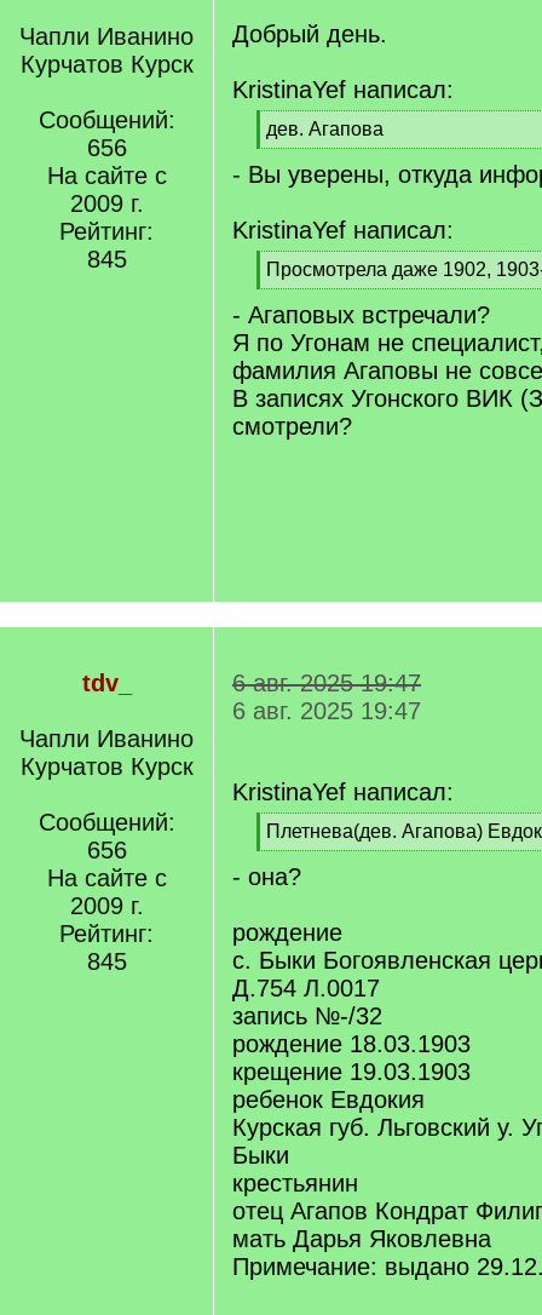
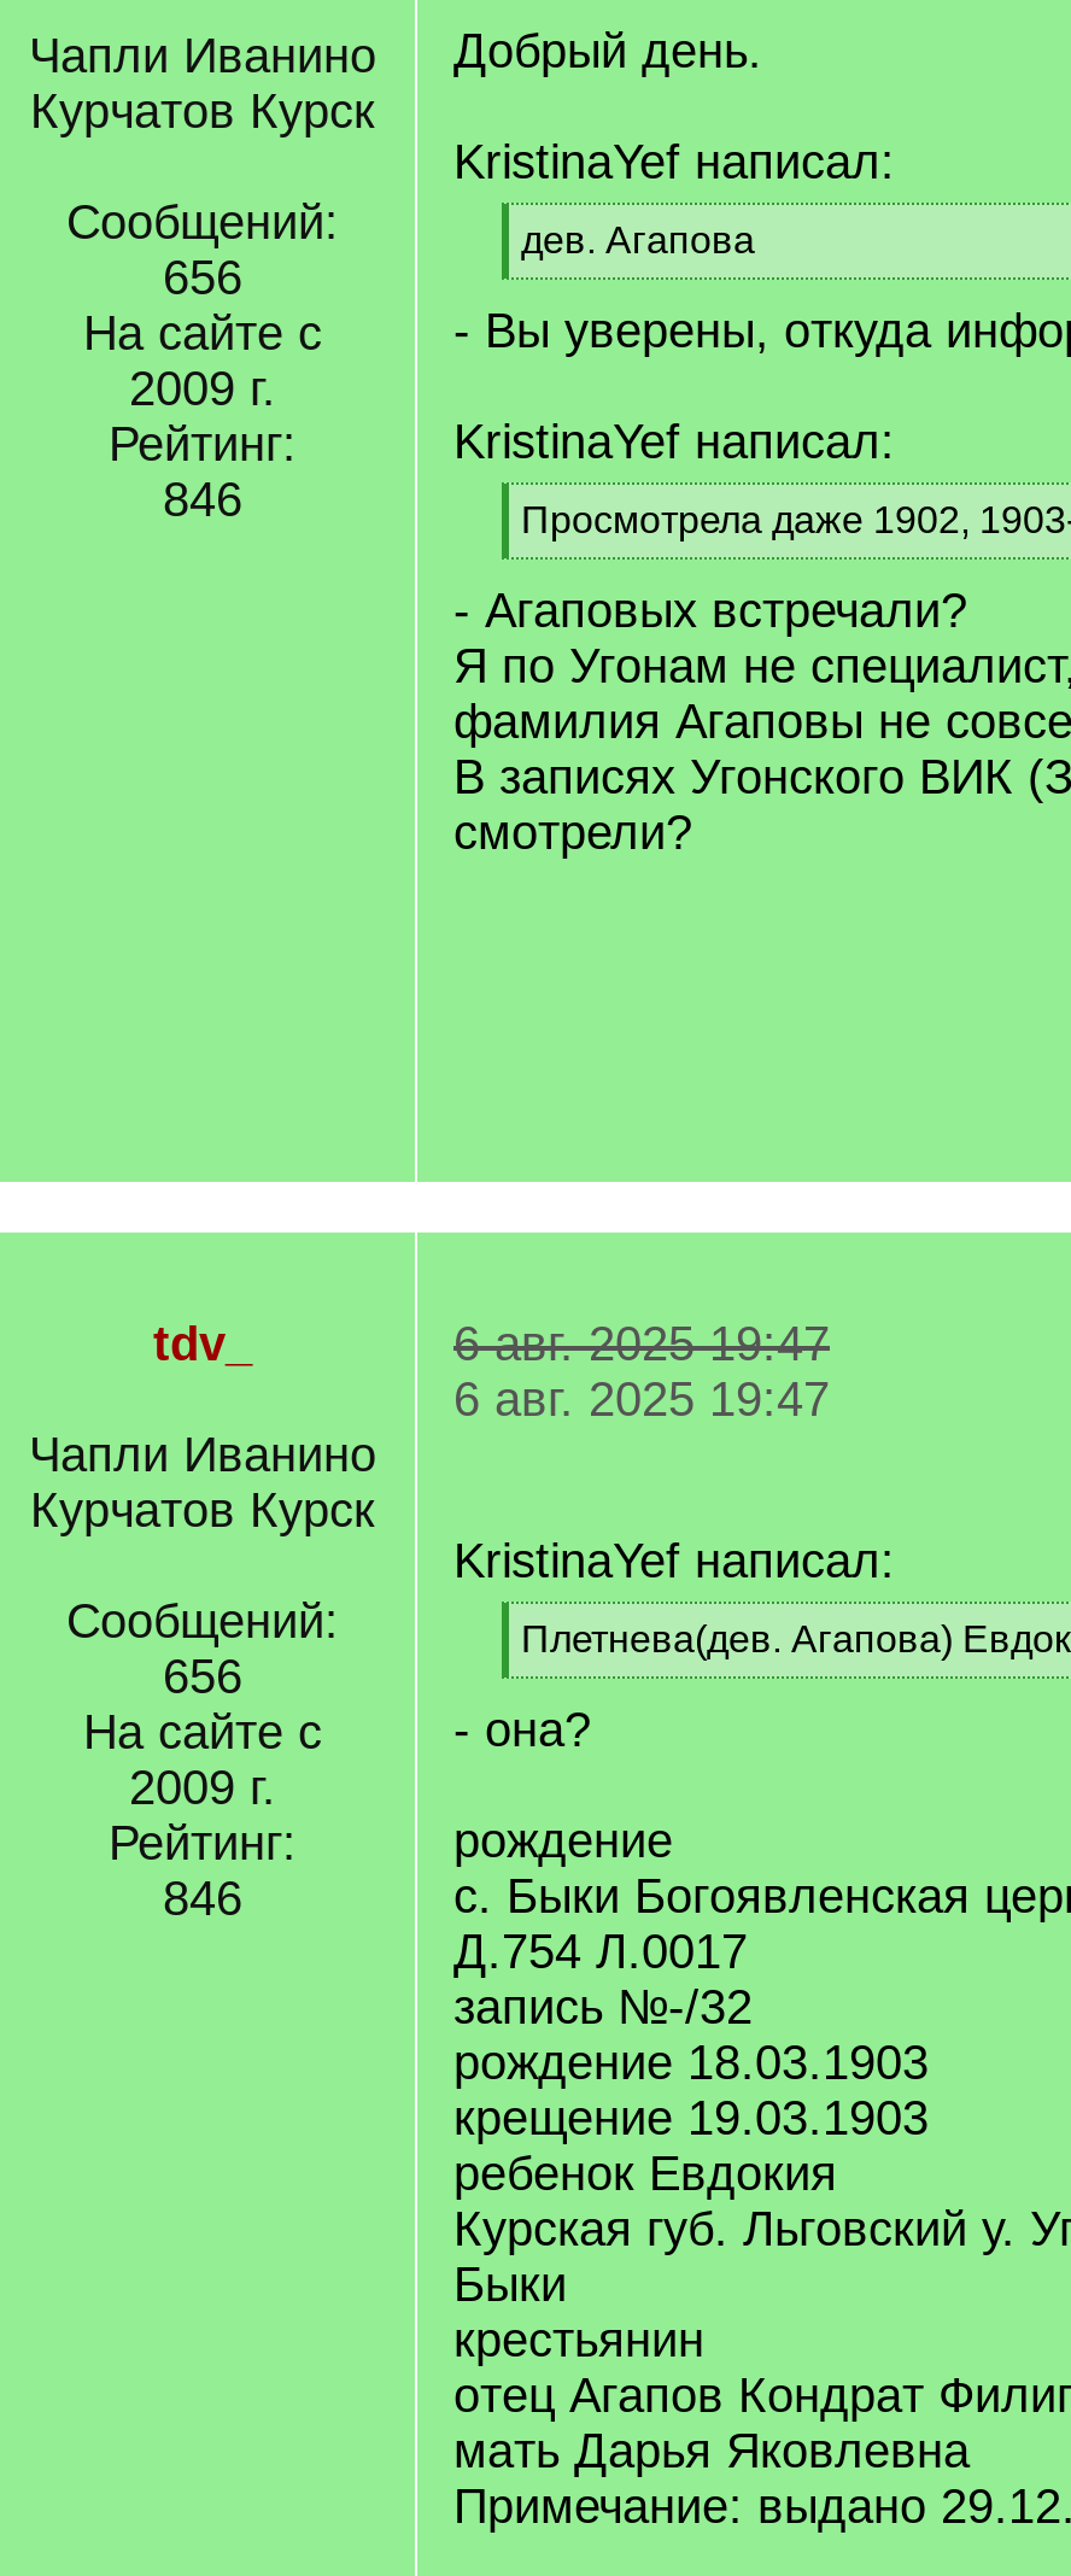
[87,246,126,272] 845 -> [163,473,242,526] 846
[87,948,126,975] 845 -> [163,1872,242,1925] 846

